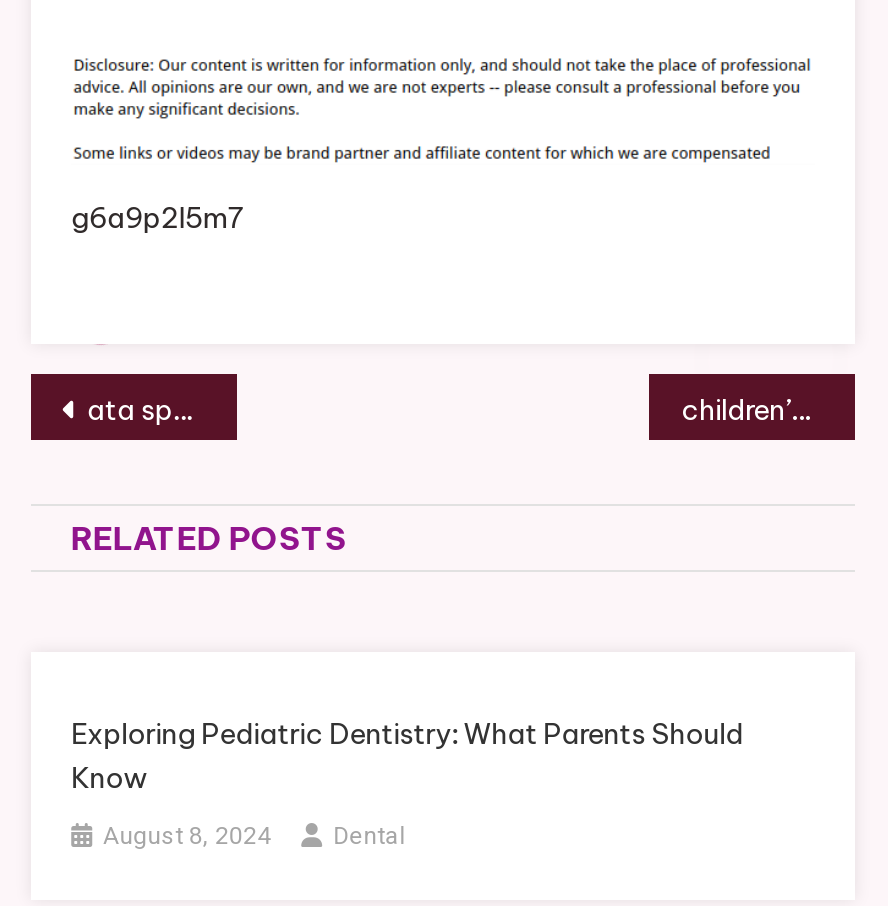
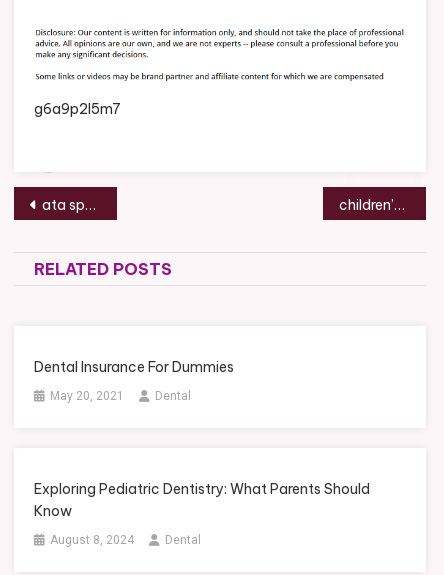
none -> [34,358,234,403] Dental Insurance For Dummies | May 20, 2021 | Dental

